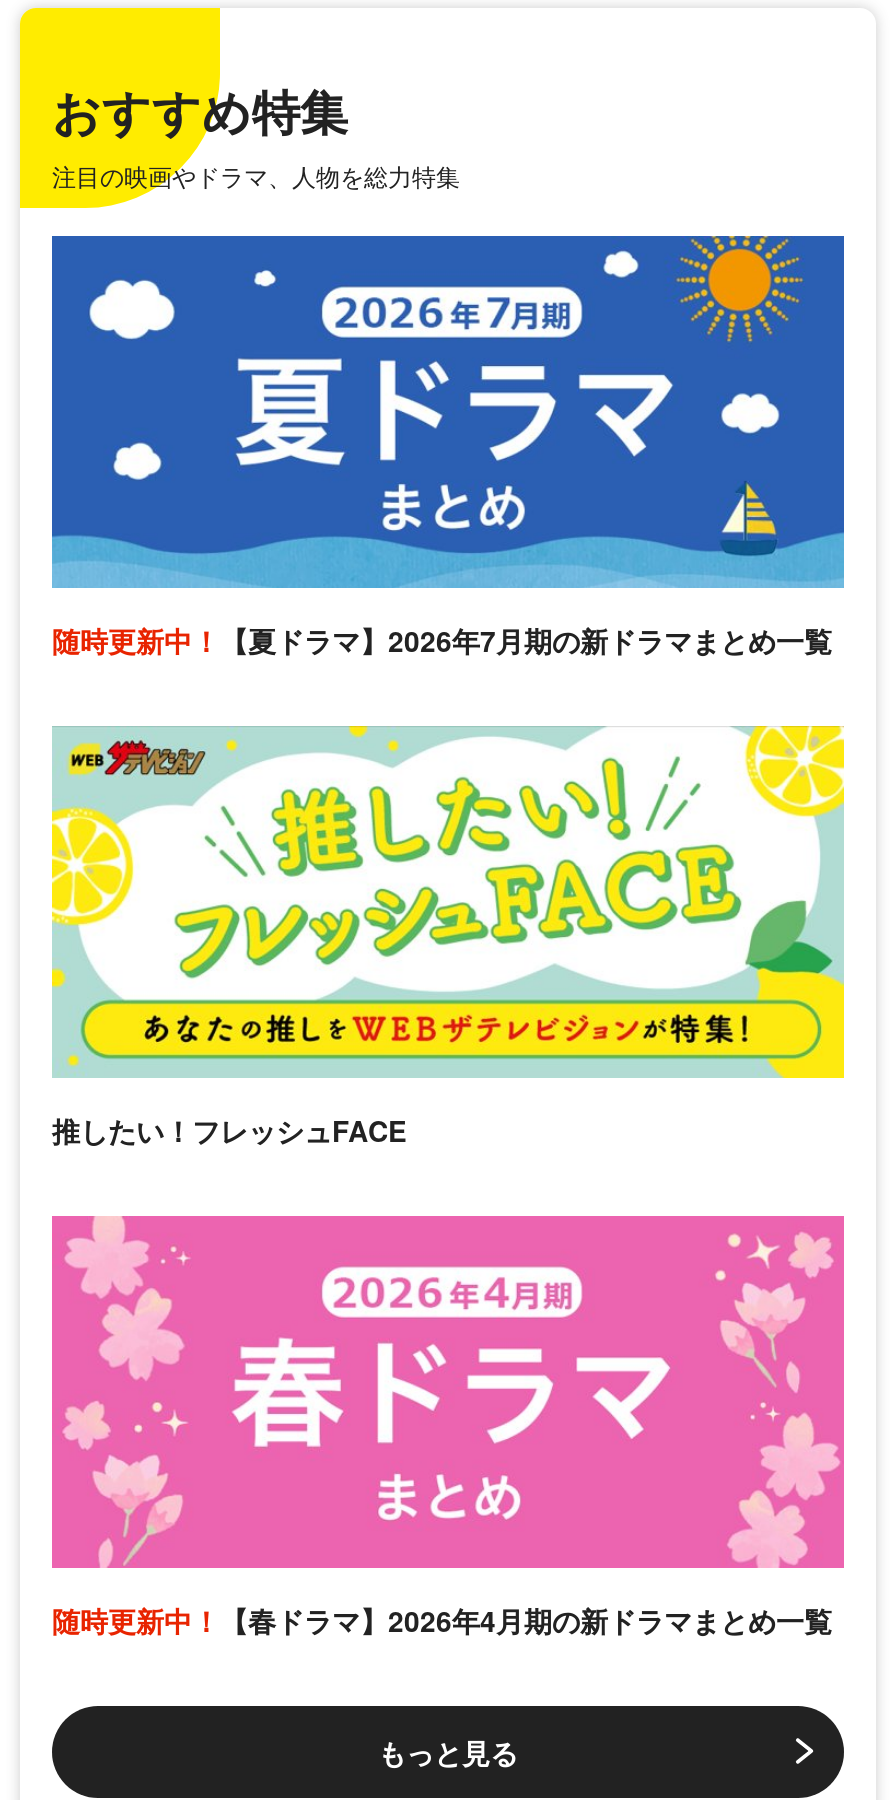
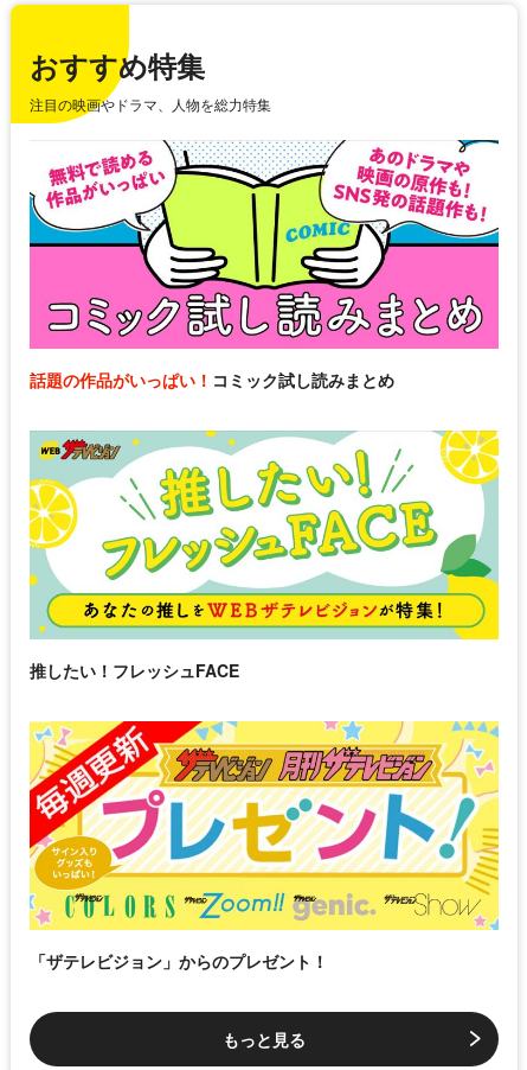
[50,234,846,660] [image] | 随時更新中！【夏ドラマ】2026年7月期の新ドラマまとめ一覧 -> [28,139,500,391] [image] | 話題の作品がいっぱい！コミック試し読みまとめ
[50,1214,846,1640] [image] | 随時更新中！【春ドラマ】2026年4月期の新ドラマまとめ一覧 -> [28,720,500,972] [image] | 「ザテレビジョン」からのプレゼント！

